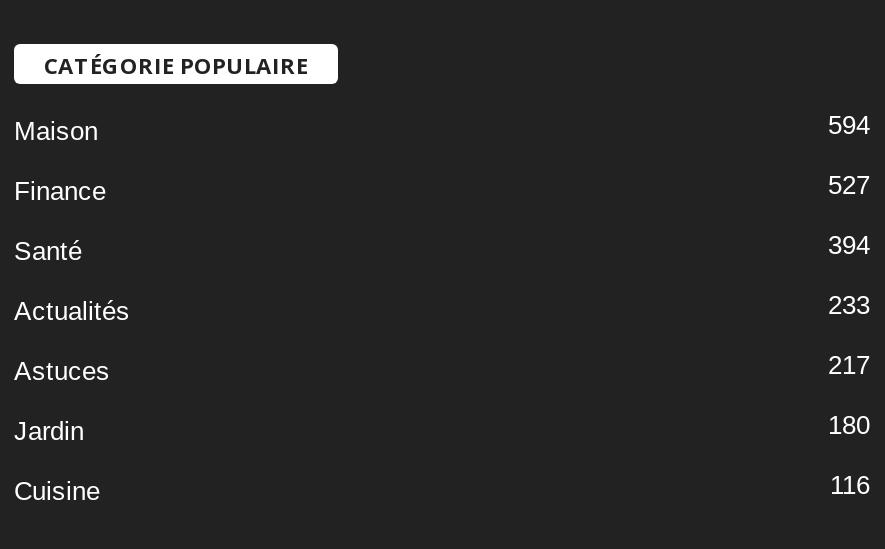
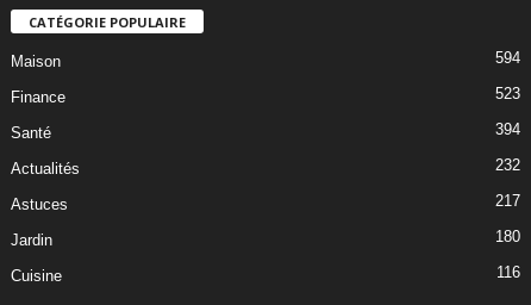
[828,170,870,200] 527 -> [495,84,520,102] 523
[828,290,870,320] 233 -> [495,156,520,174] 232

